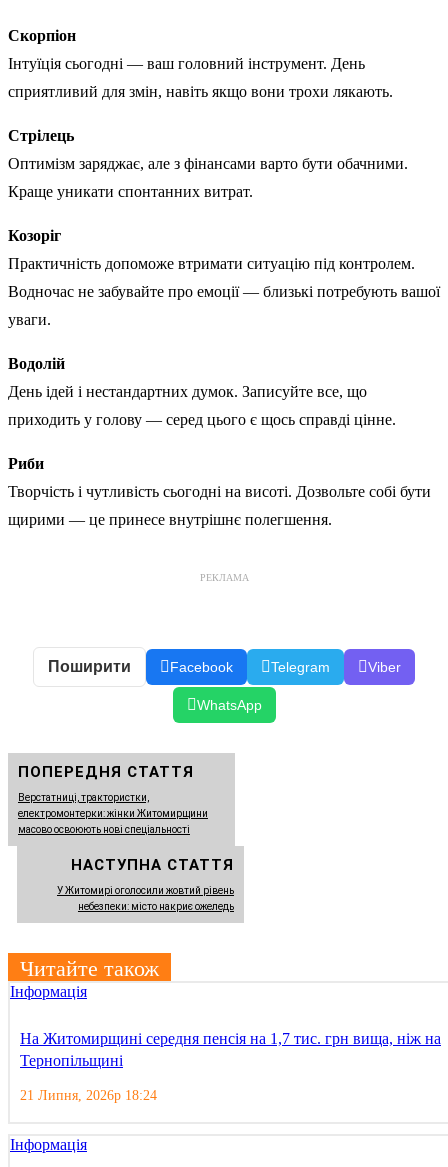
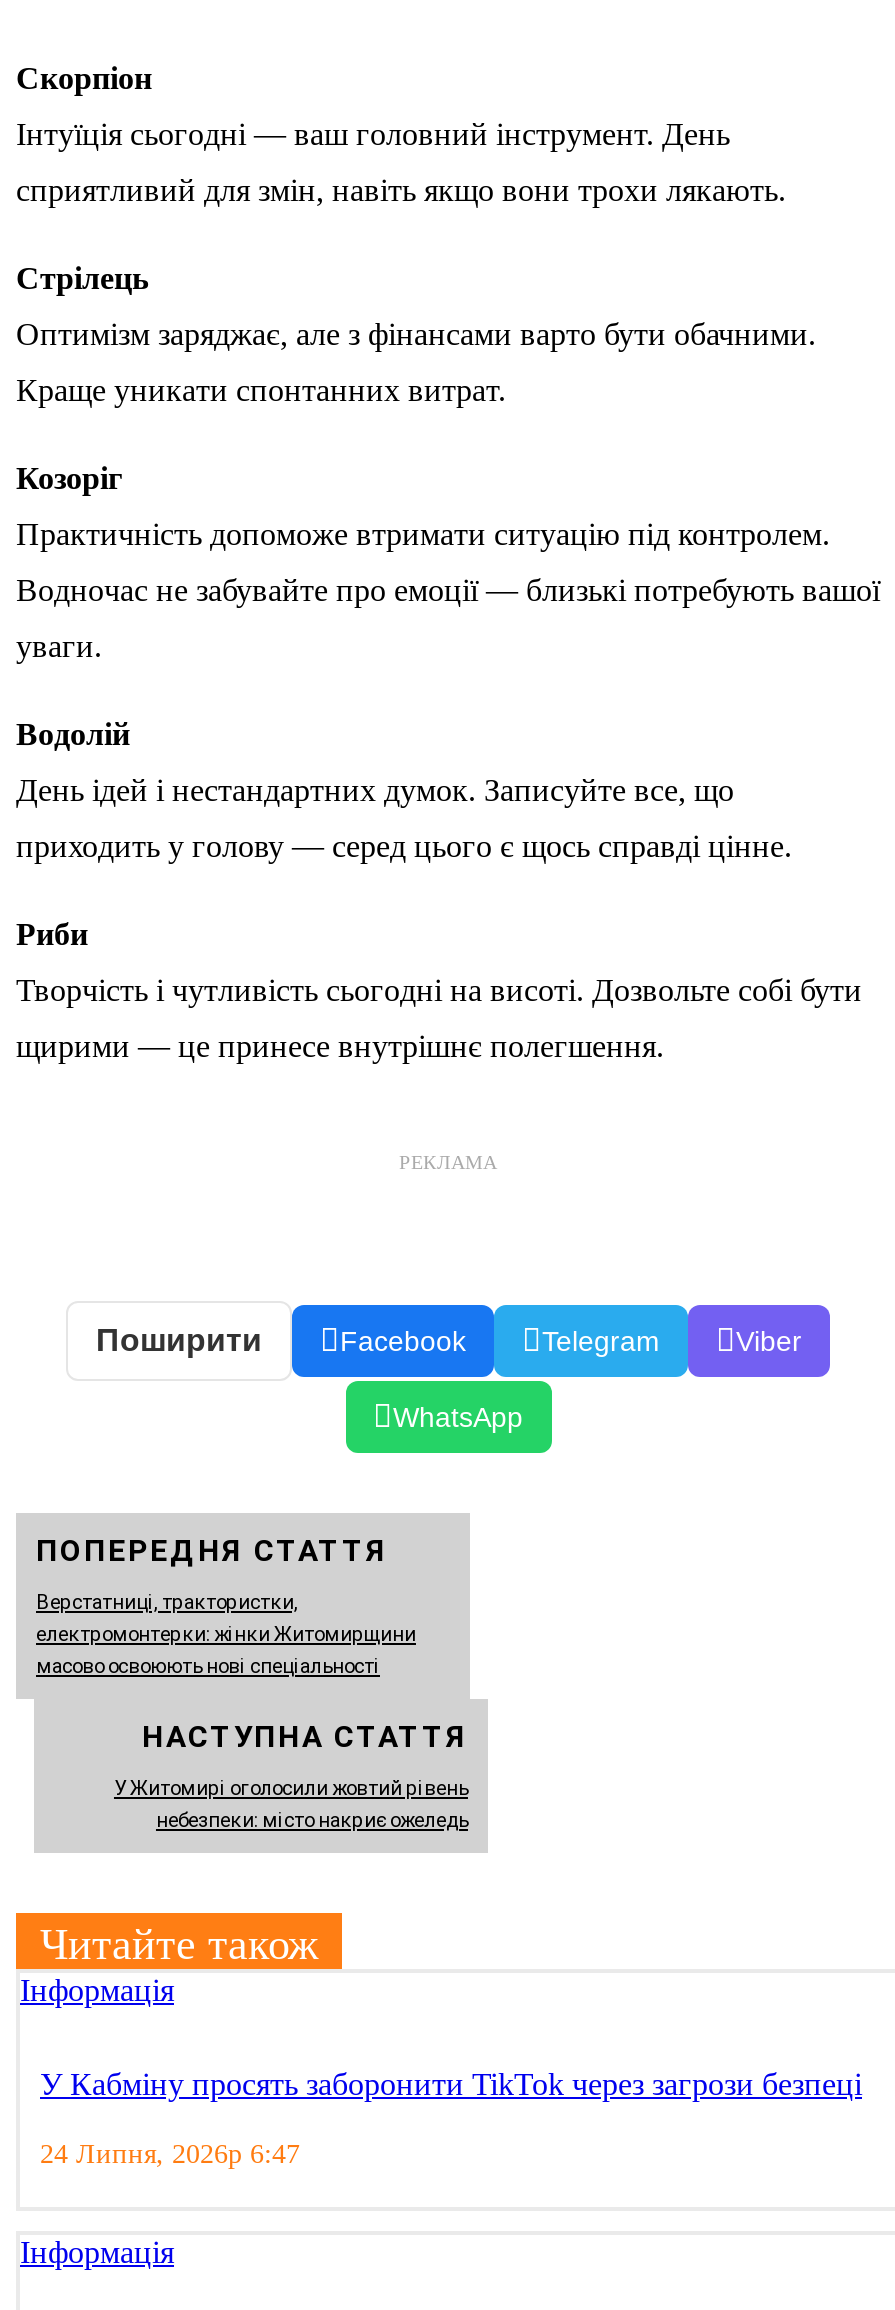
[20,1030,441,1069] На Житомирщині середня пенсія на 1,7 тис. грн вища, ніж на | Тернопільщині -> [40,2066,862,2100] У Кабміну просять заборонити TikTok через загрози безпеці
[20,1088,157,1103] 21 Липня, 2026р 18:24 -> [40,2138,300,2168] 24 Липня, 2026р 6:47

